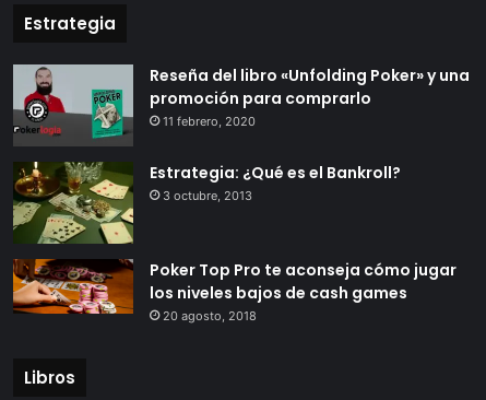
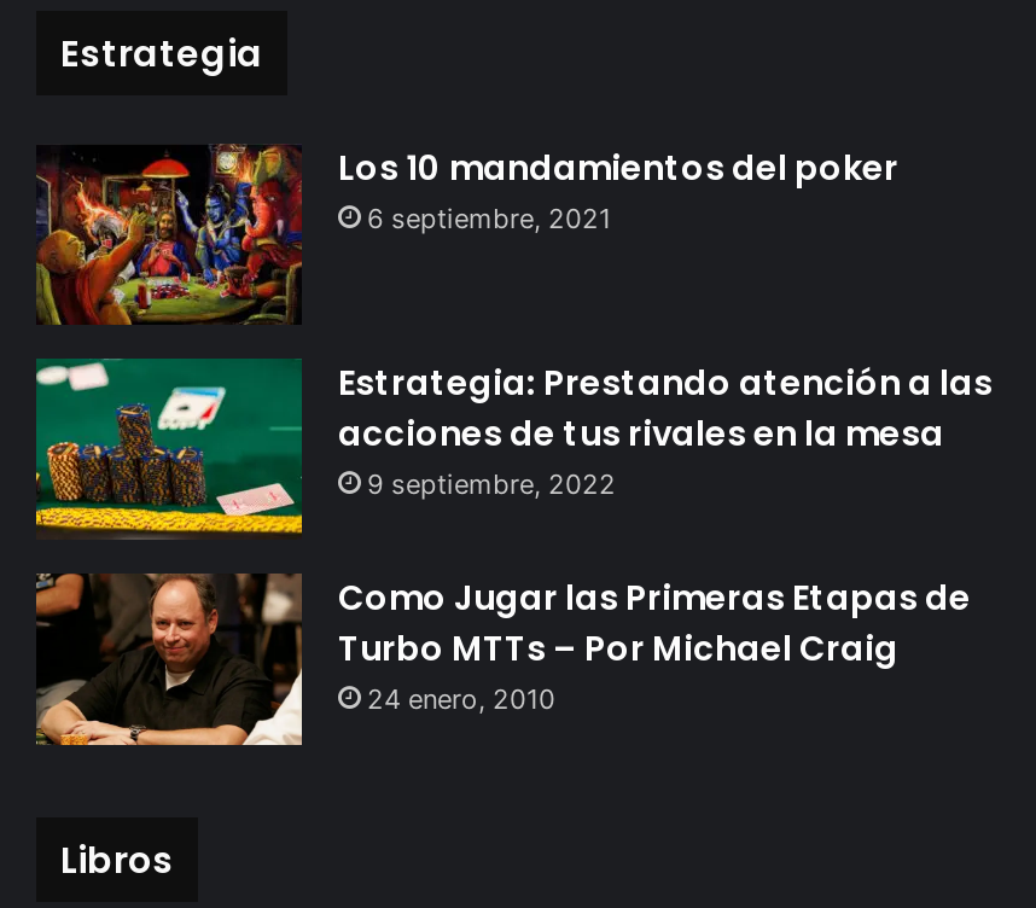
[12,63,470,145] [image] | Reseña del libro «Unfolding Poker» y una | promoción para comprarlo | 11 febrero, 2020 -> [36,142,898,324] [image] | Los 10 mandamientos del poker | 6 septiembre, 2021
[12,161,401,245] [image] | Estrategia: ¿Qué es el Bankroll? | 3 octubre, 2013 -> [34,357,993,541] [image] | Estrategia: Prestando atención a las | acciones de tus rivales en la mesa | 9 septiembre, 2022
[12,258,457,325] [image] | Poker Top Pro te aconseja cómo jugar | los niveles bajos de cash games | 20 agosto, 2018 -> [36,570,971,746] [image] | Como Jugar las Primeras Etapas de | Turbo MTTs – Por Michael Craig | 24 enero, 2010

